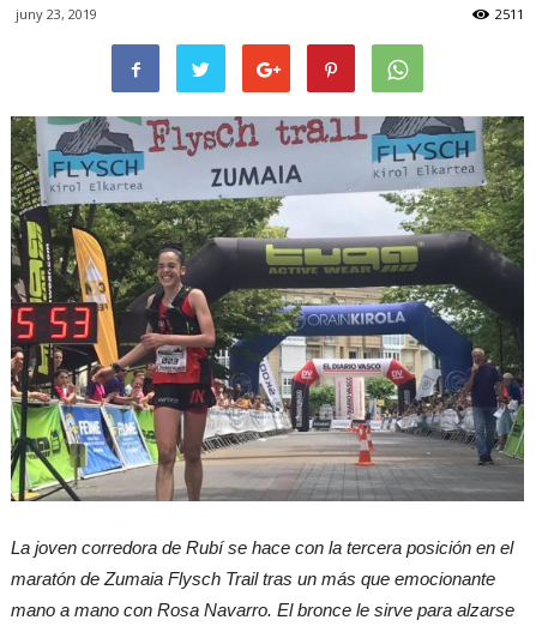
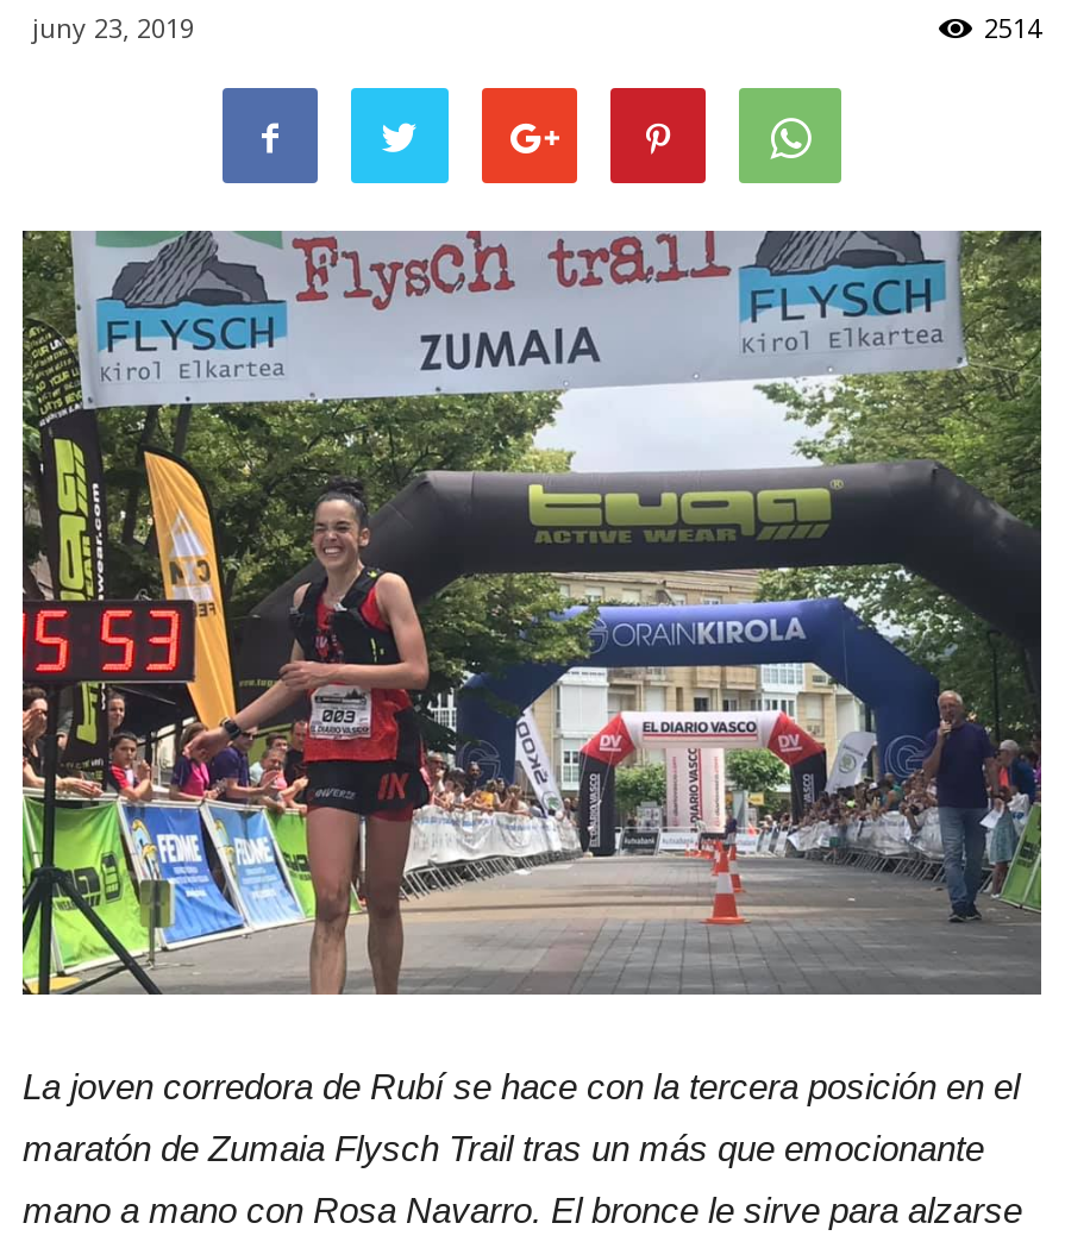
[495,5,524,23] 2511 -> [984,10,1041,45] 2514

